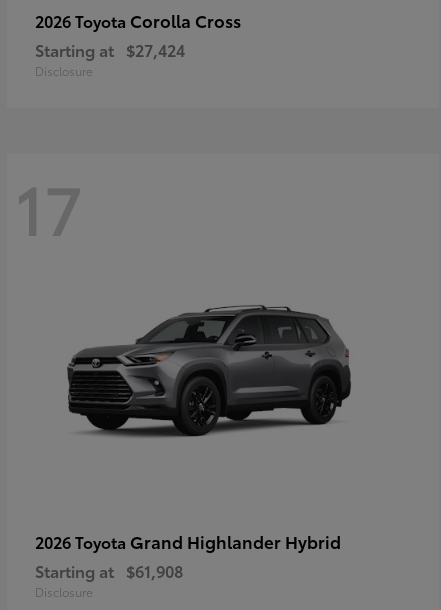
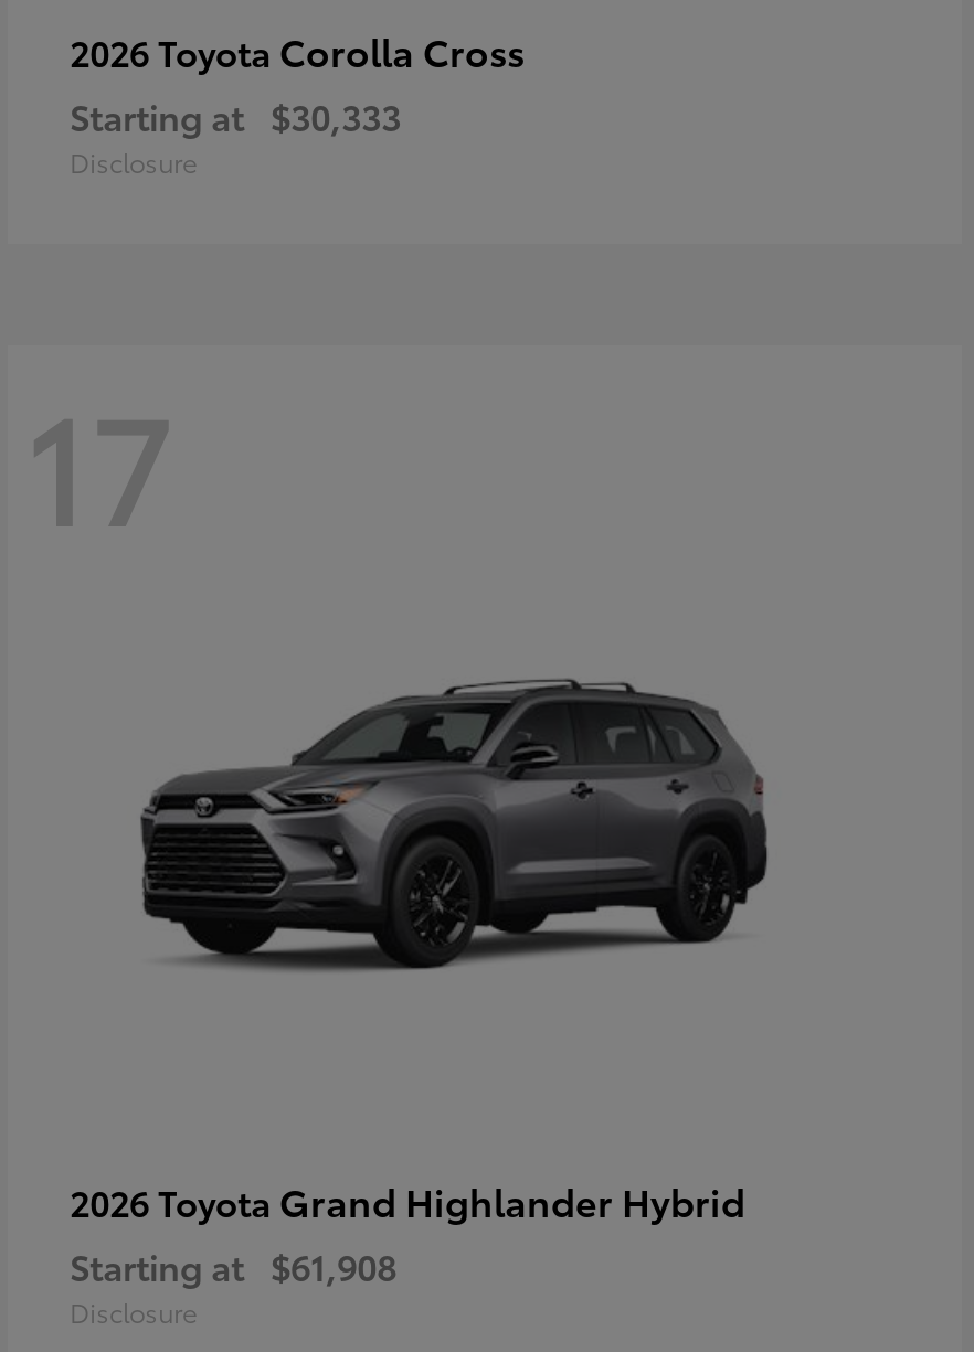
[35,38,185,61] Starting at $27,424 -> [70,90,401,141] Starting at $30,333

